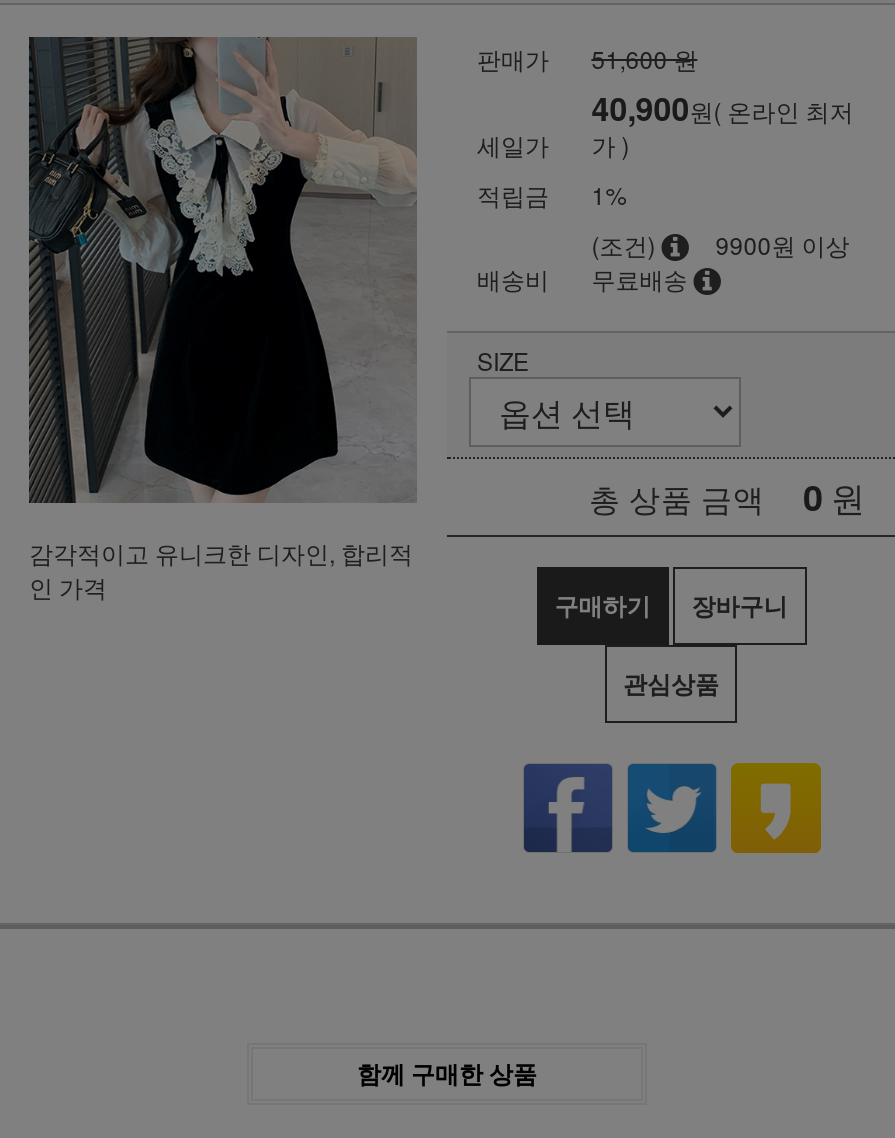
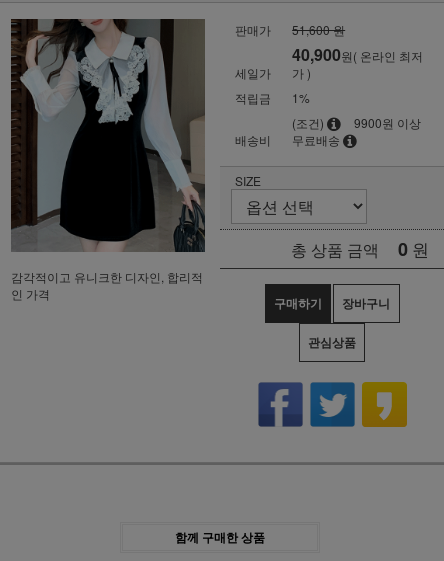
[29,35,417,503] [image] -> [11,18,206,253] [image]

